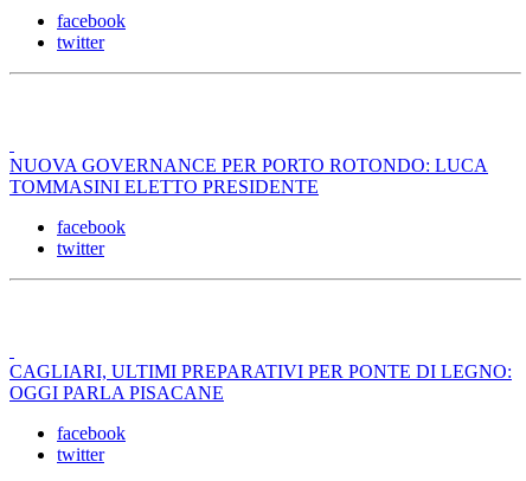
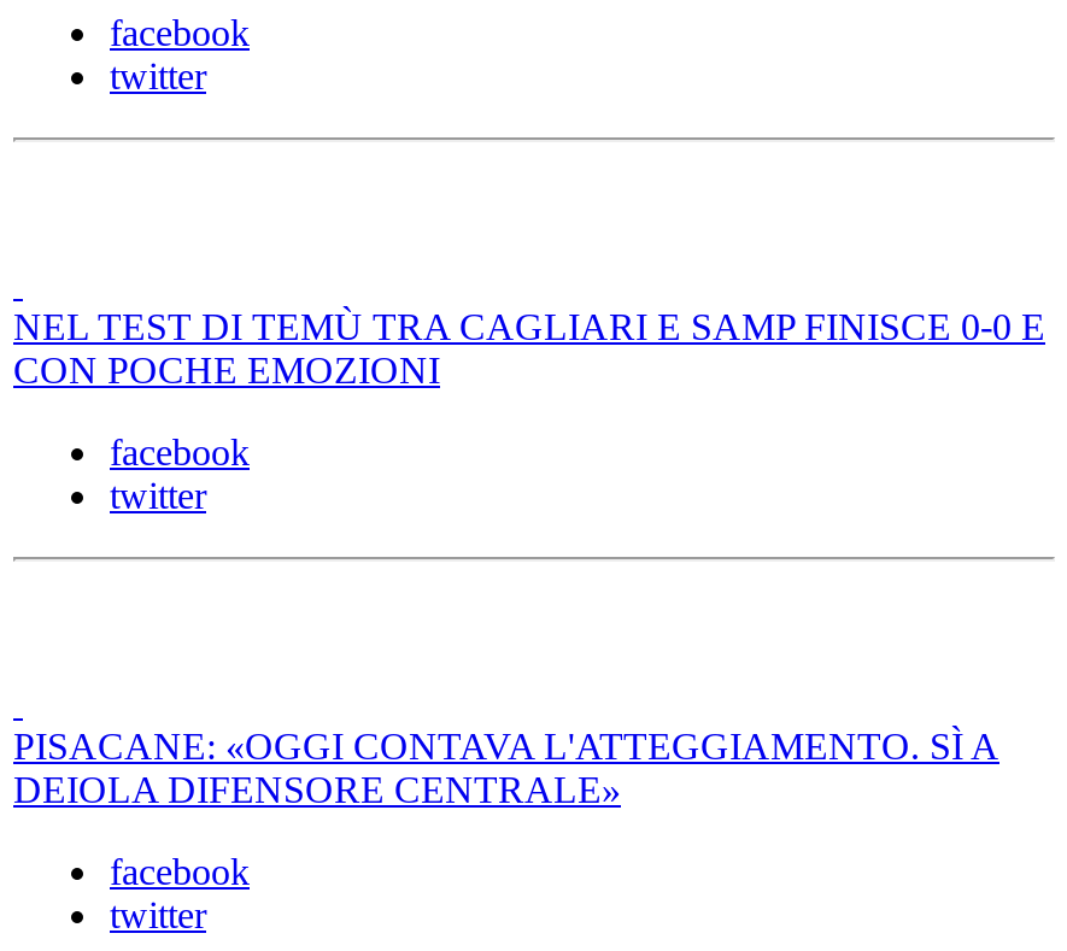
[9,156,488,197] NUOVA GOVERNANCE PER PORTO ROTONDO: LUCA | TOMMASINI ELETTO PRESIDENTE -> [13,307,1045,391] NEL TEST DI TEMÙ TRA CAGLIARI E SAMP FINISCE 0-0 E | CON POCHE EMOZIONI
[9,362,512,403] CAGLIARI, ULTIMI PREPARATIVI PER PONTE DI LEGNO: | OGGI PARLA PISACANE -> [13,726,999,811] PISACANE: «OGGI CONTAVA L'ATTEGGIAMENTO. SÌ A | DEIOLA DIFENSORE CENTRALE»

